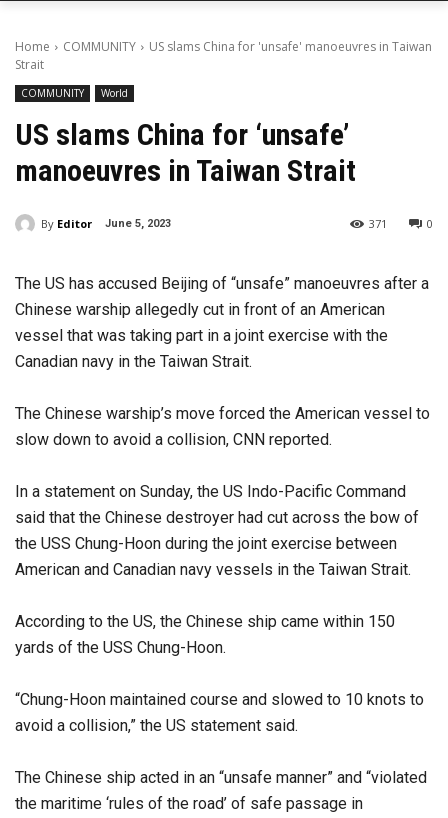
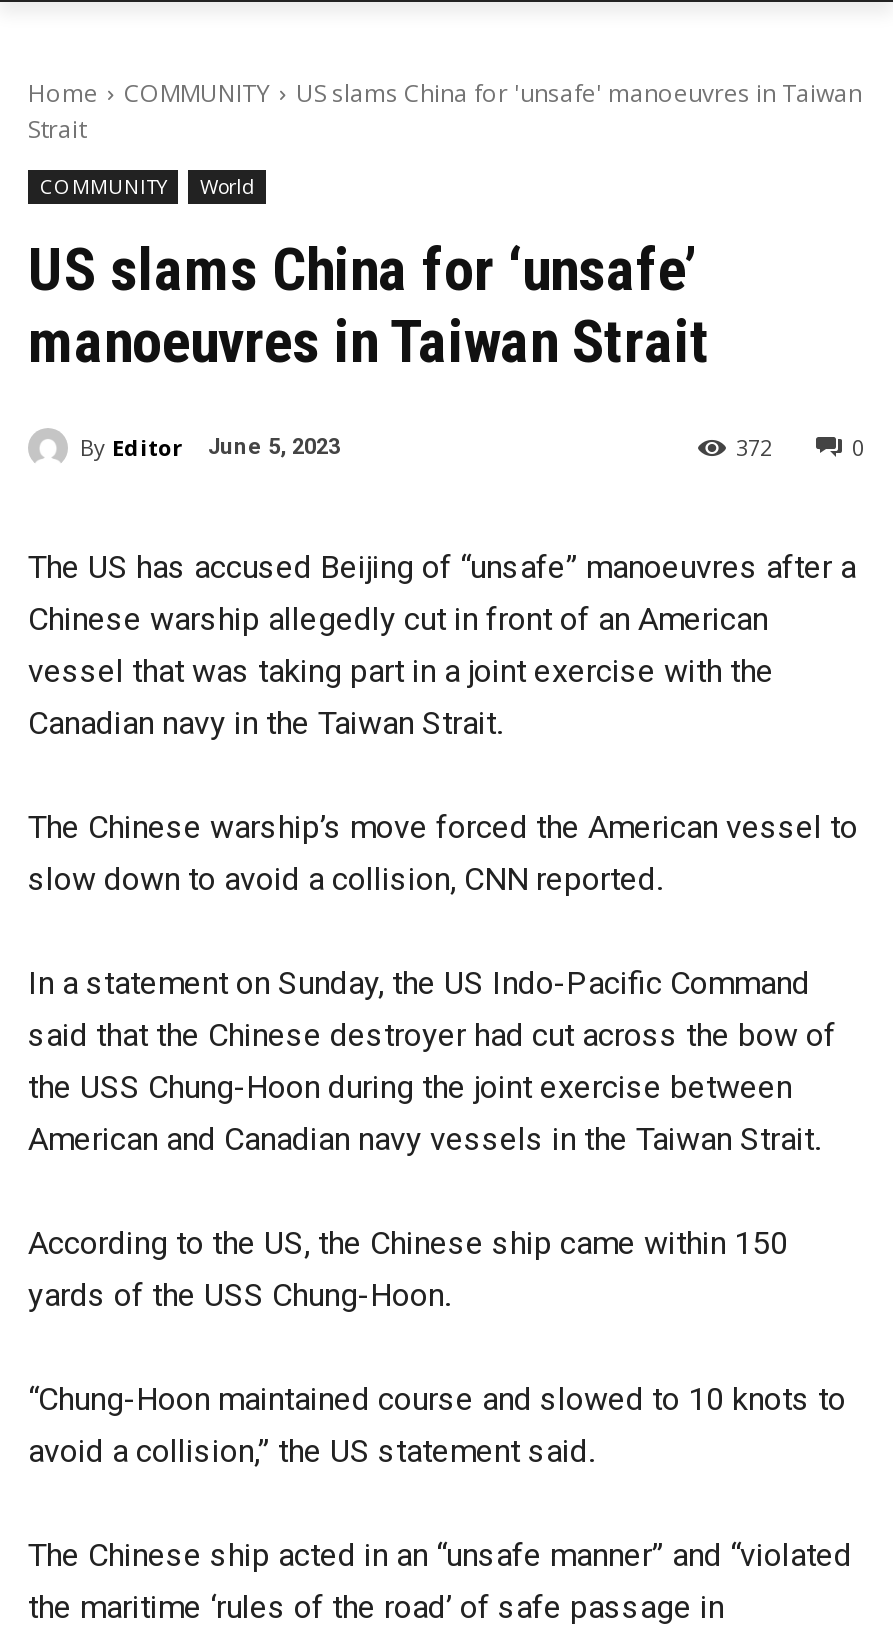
[369,216,387,231] 371 -> [736,432,772,462] 372

